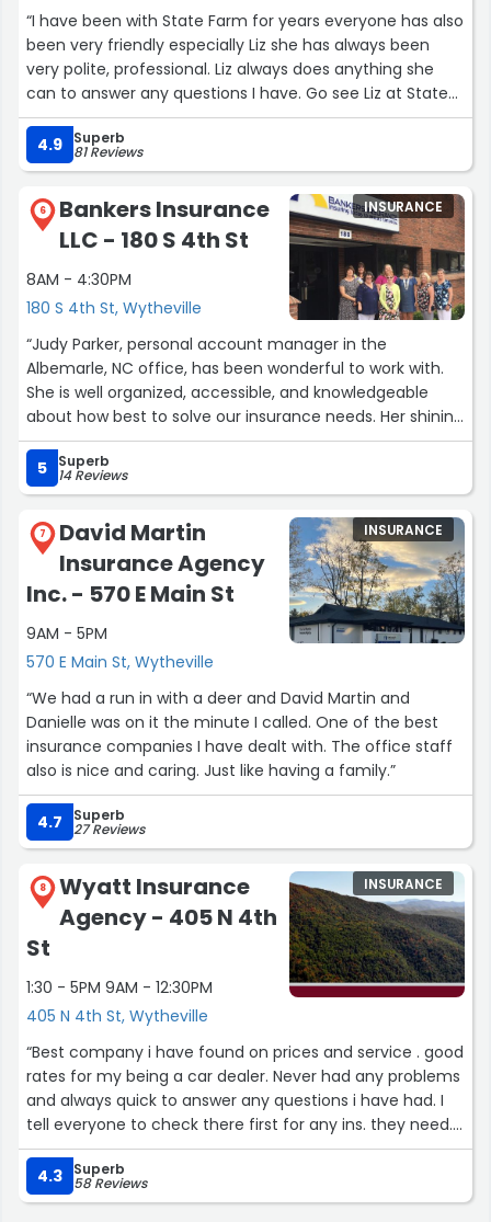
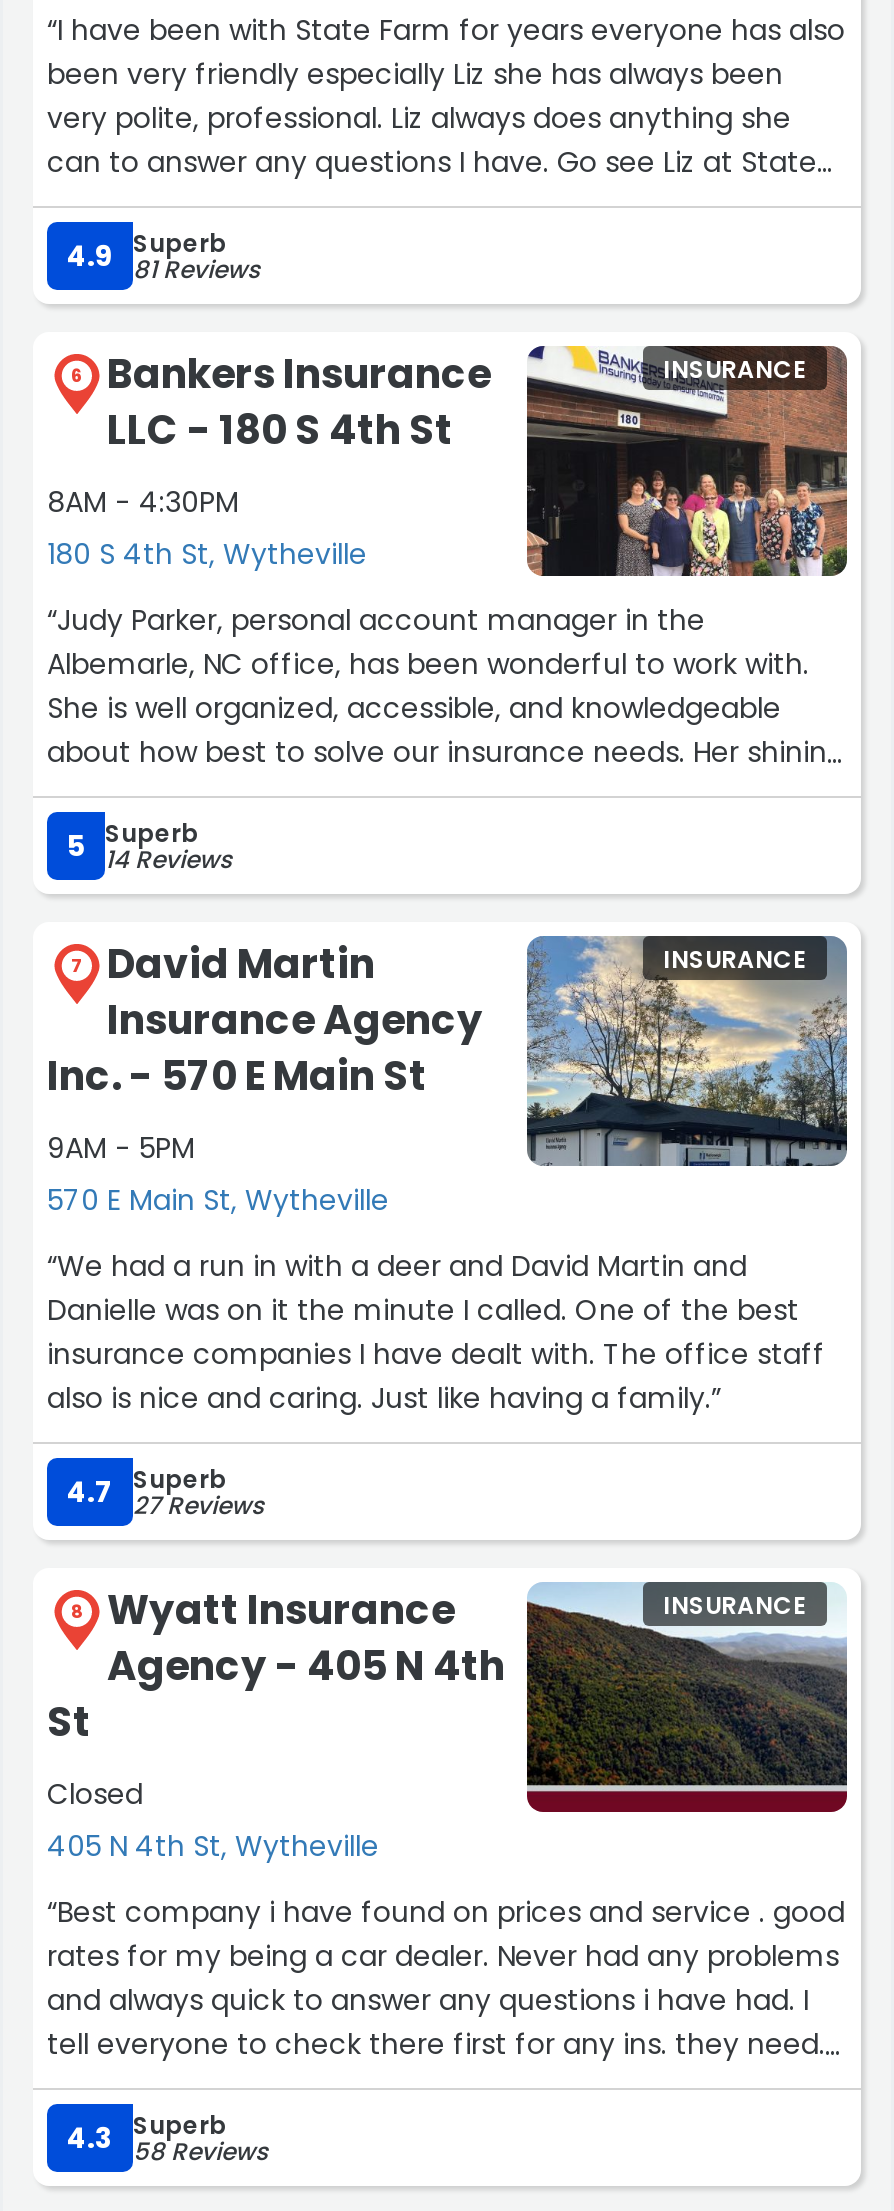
[26,977,213,999] 1:30 - 5PM 9AM - 12:30PM -> [47,1775,143,1815] Closed

